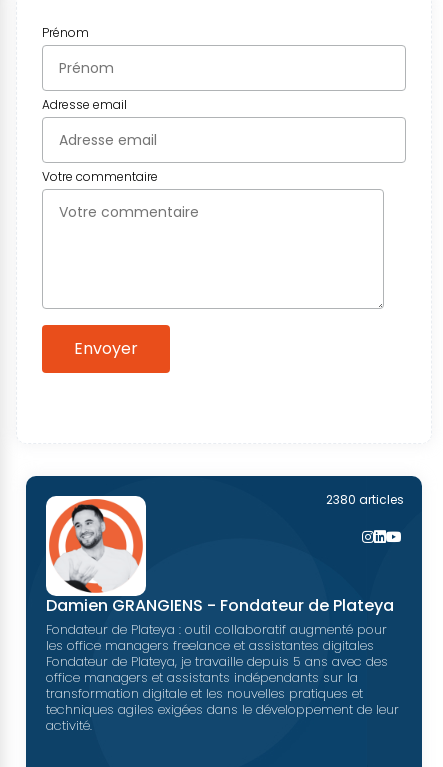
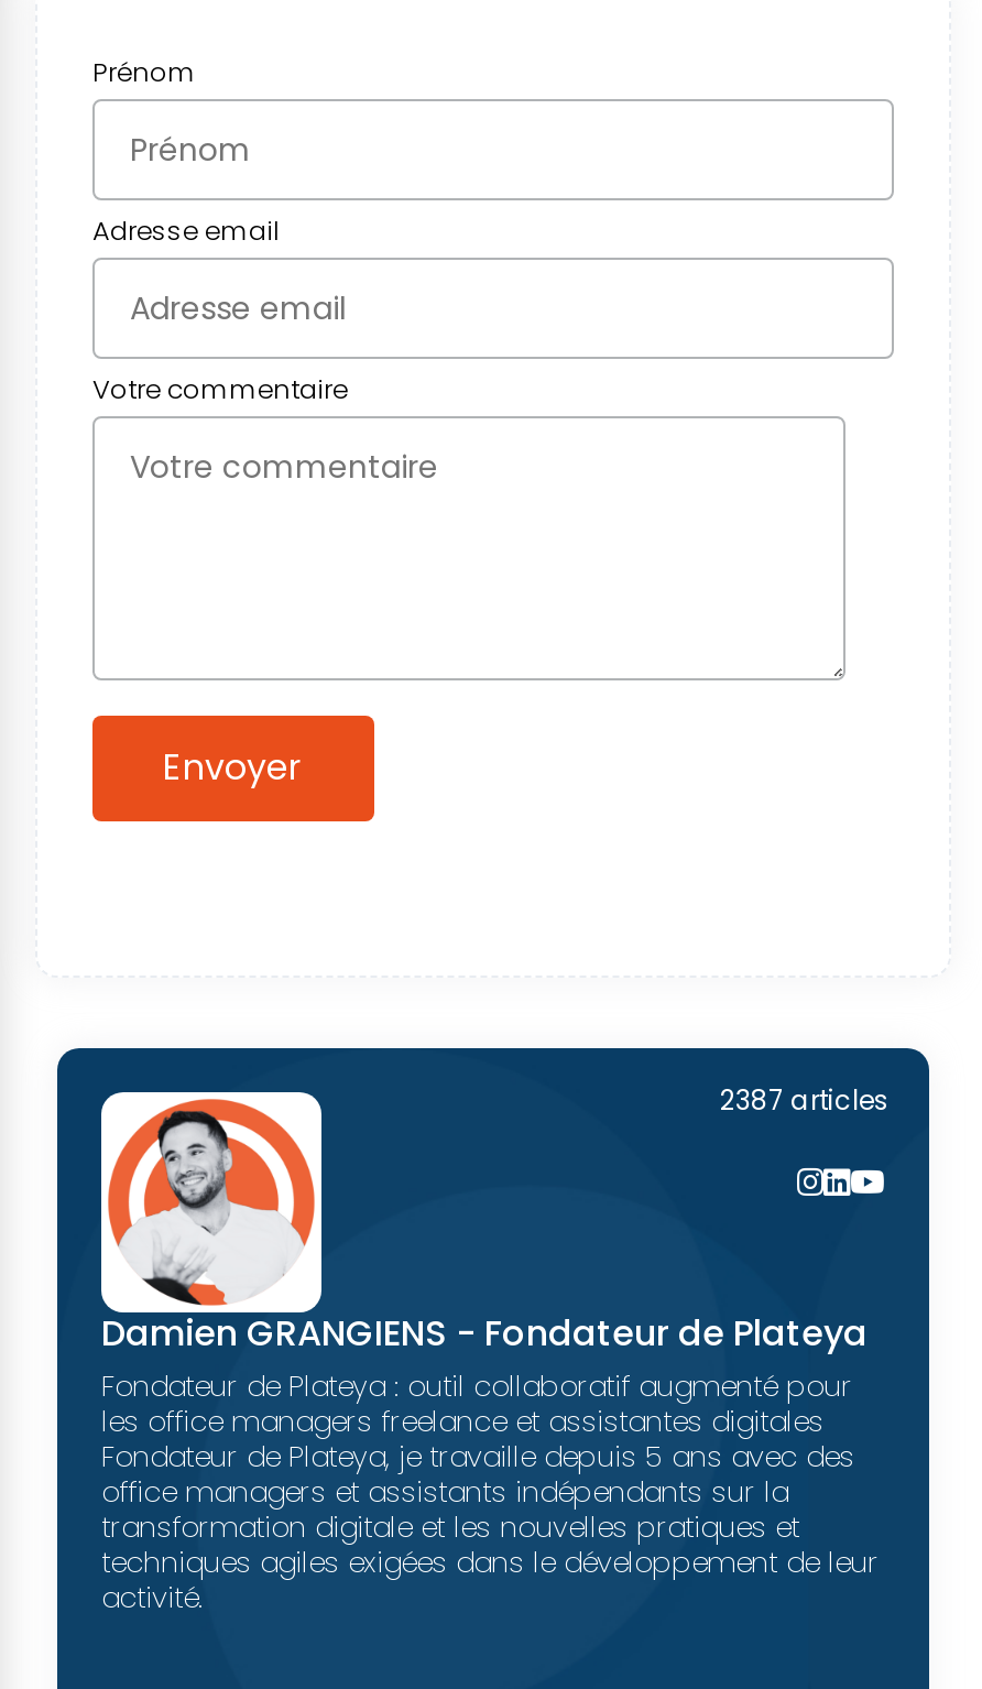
[326,491,404,508] 2380 articles -> [720,1082,890,1119] 2387 articles

